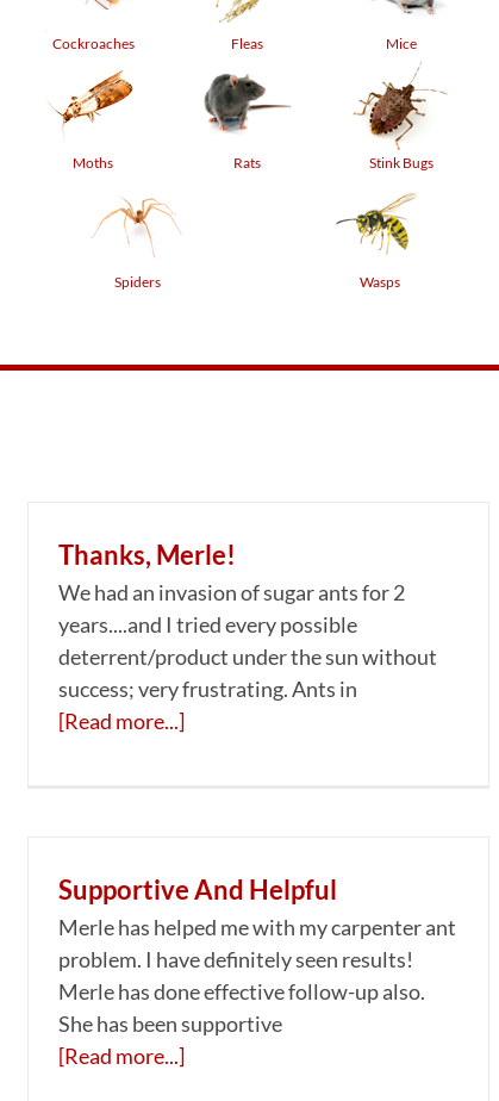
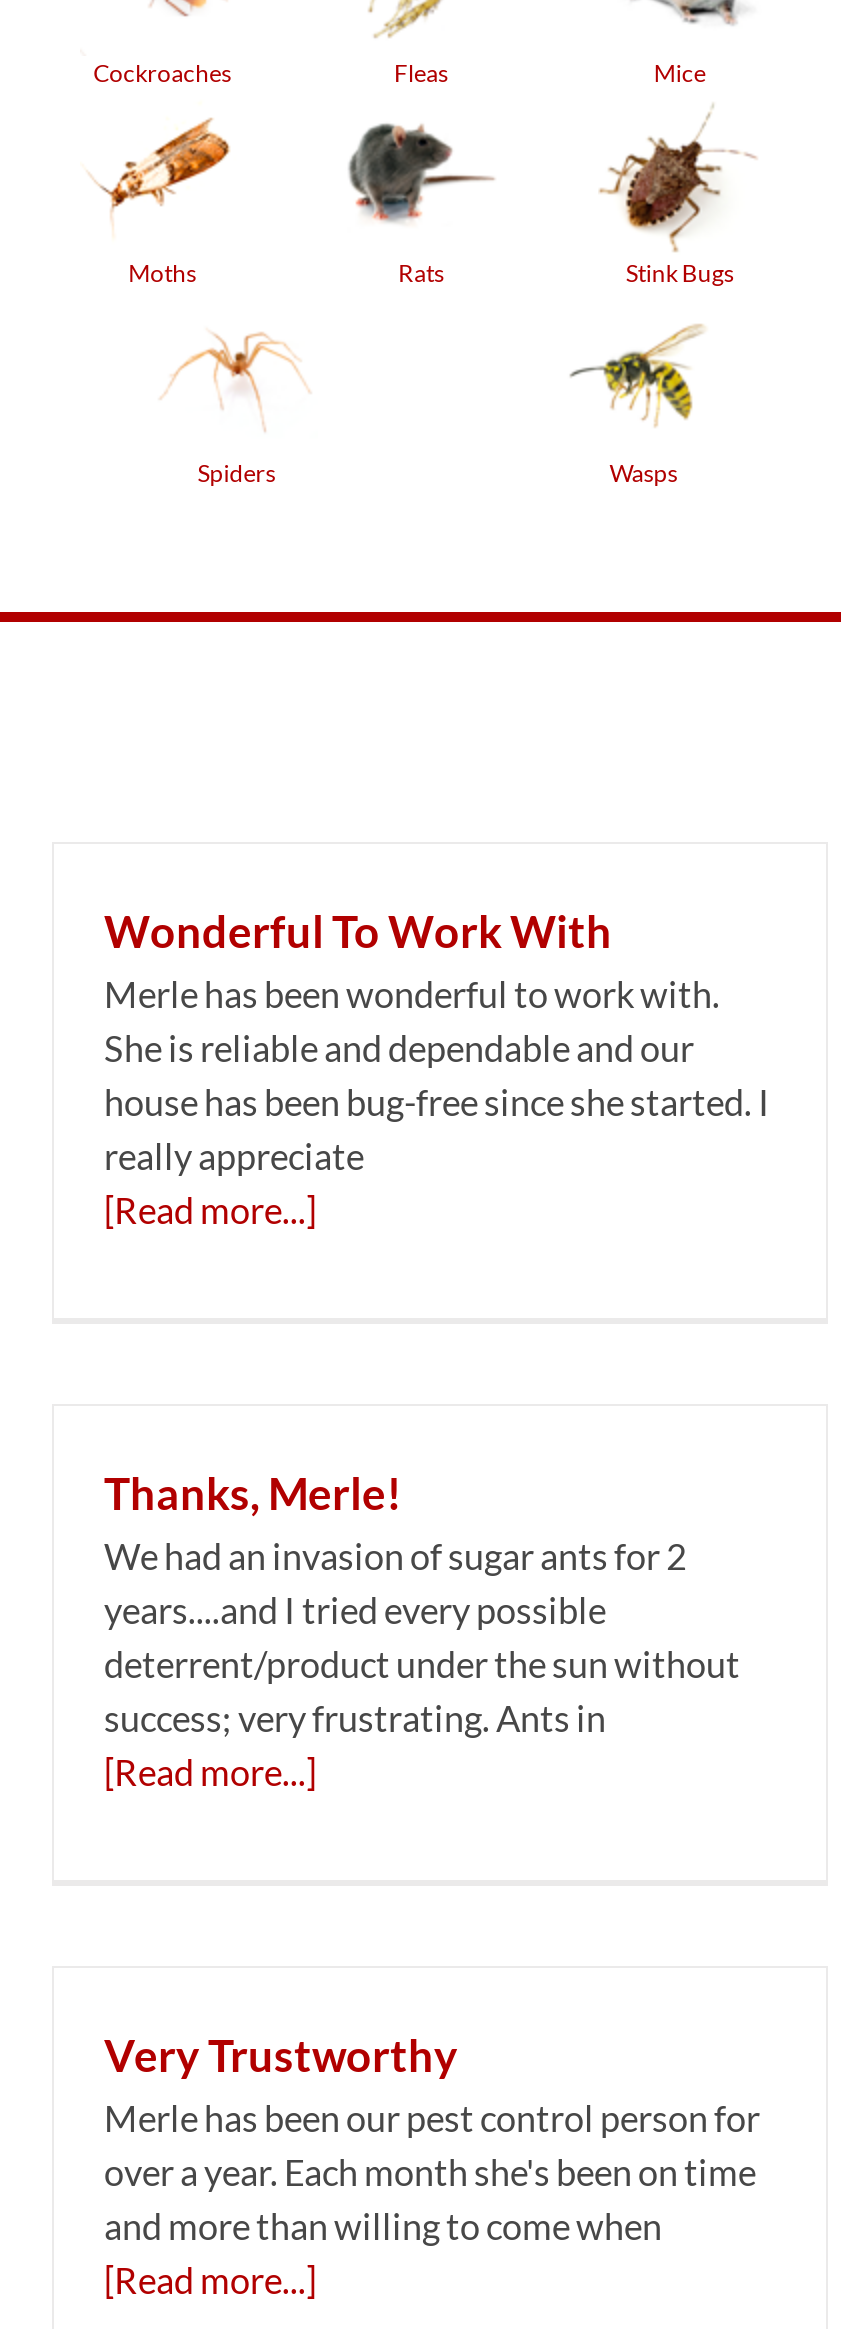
none -> [104,903,770,1231] Wonderful To Work With | Merle has been wonderful to work with. | She is reliable and dependable and our | house has been bug-free since she started. I | really appreciate | [Read more...]
moved [58,538,437,734] -> [104,1465,740,1793]: Thanks, Merle! | We had an invasion of sugar ants for 2 | years....and I tried every possible | deterrent/product under the sun without | success; very frustrating. Ants in | [Read more...]
[58,873,456,1036] Supportive And Helpful | Merle has helped me with my carpenter ant | problem. I have definitely seen results! | Merle has done effective follow-up also. | She has been supportive -> [104,2027,760,2247] Very Trustworthy | Merle has been our pest control person for | over a year. Each month she's been on time | and more than willing to come when

